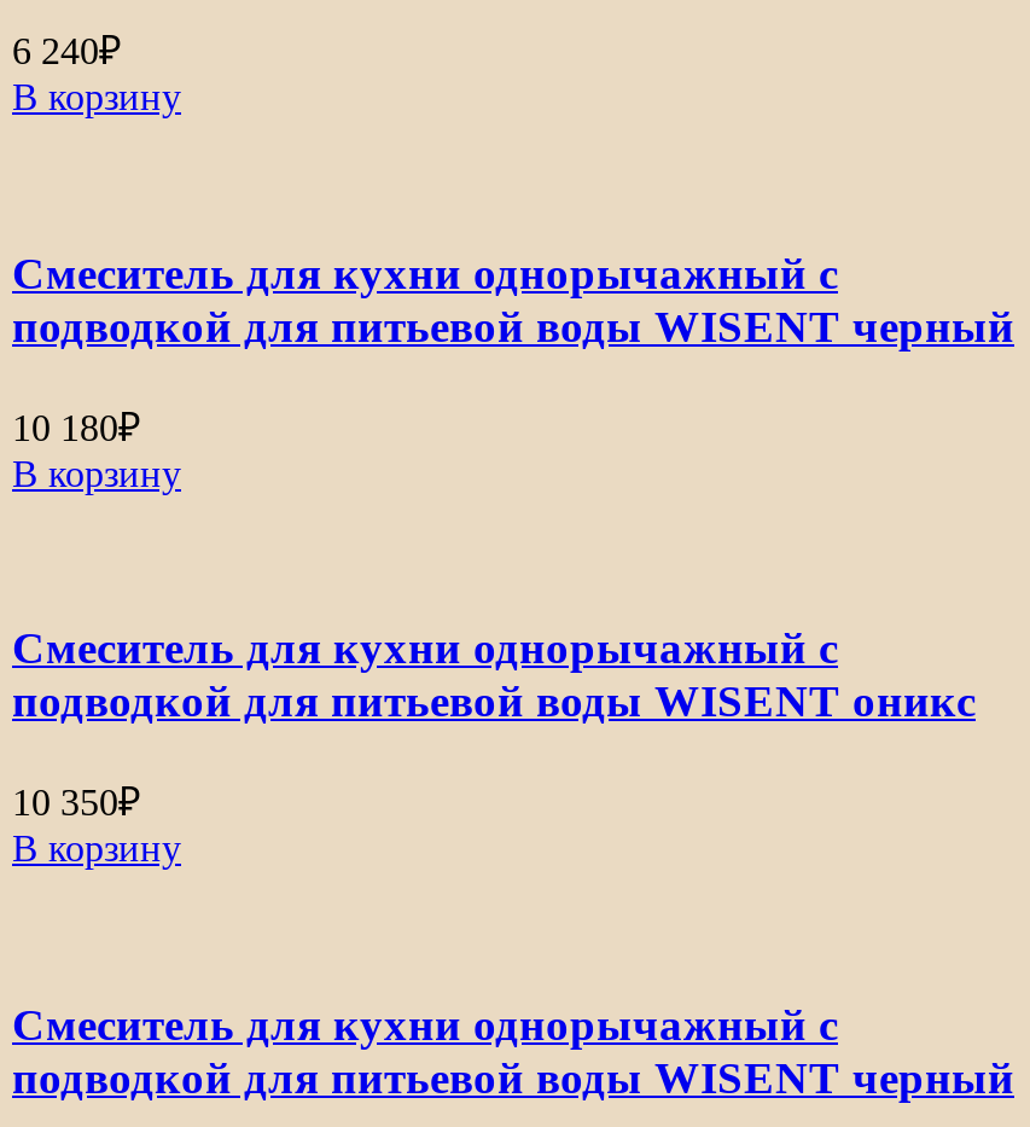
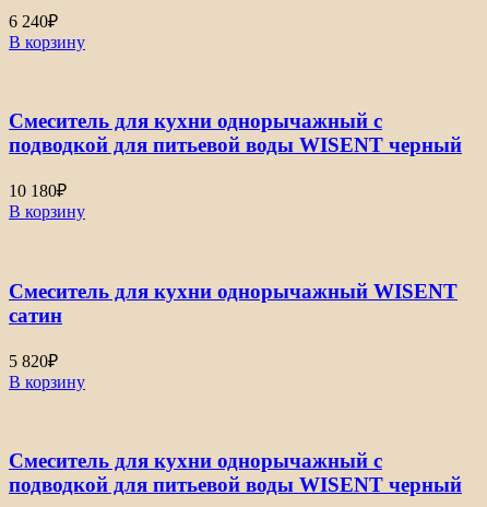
[12,623,976,727] Смеситель для кухни однорычажный с | подводкой для питьевой воды WISENT оникс -> [9,280,458,326] Смеситель для кухни однорычажный WISENT | сатин
[12,782,140,823] 10 350₽ -> [9,351,58,370] 5 820₽

